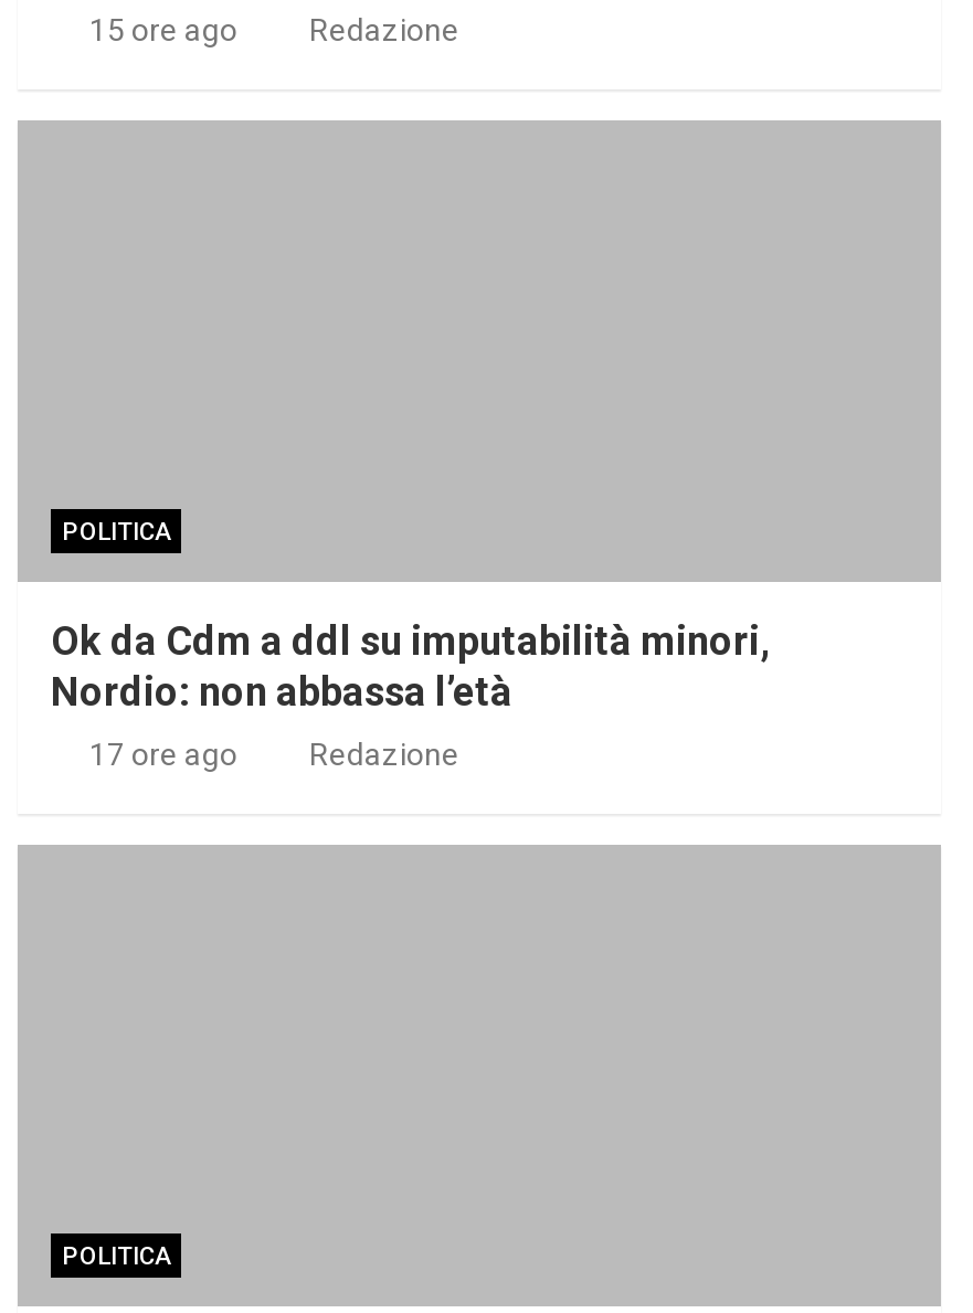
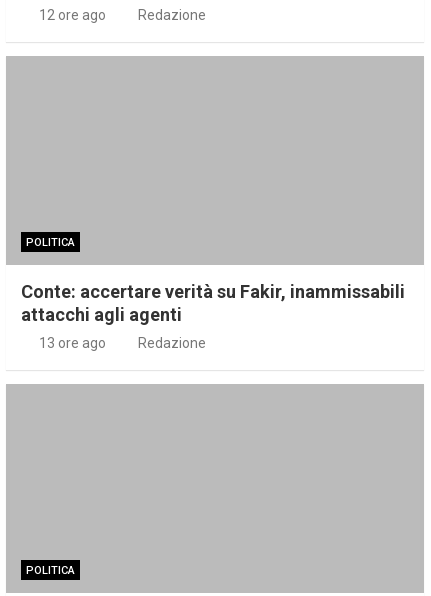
[89,12,237,47] 15 ore ago -> [38,7,105,23] 12 ore ago
[51,617,771,714] Ok da Cdm a ddl su imputabilità minori, | Nordio: non abbassa l’età -> [21,281,405,325] Conte: accertare verità su Fakir, inammissabili | attacchi agli agenti
[89,737,237,772] 17 ore ago -> [38,335,105,351] 13 ore ago

